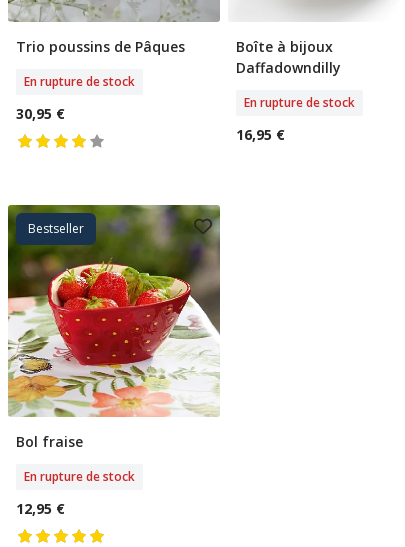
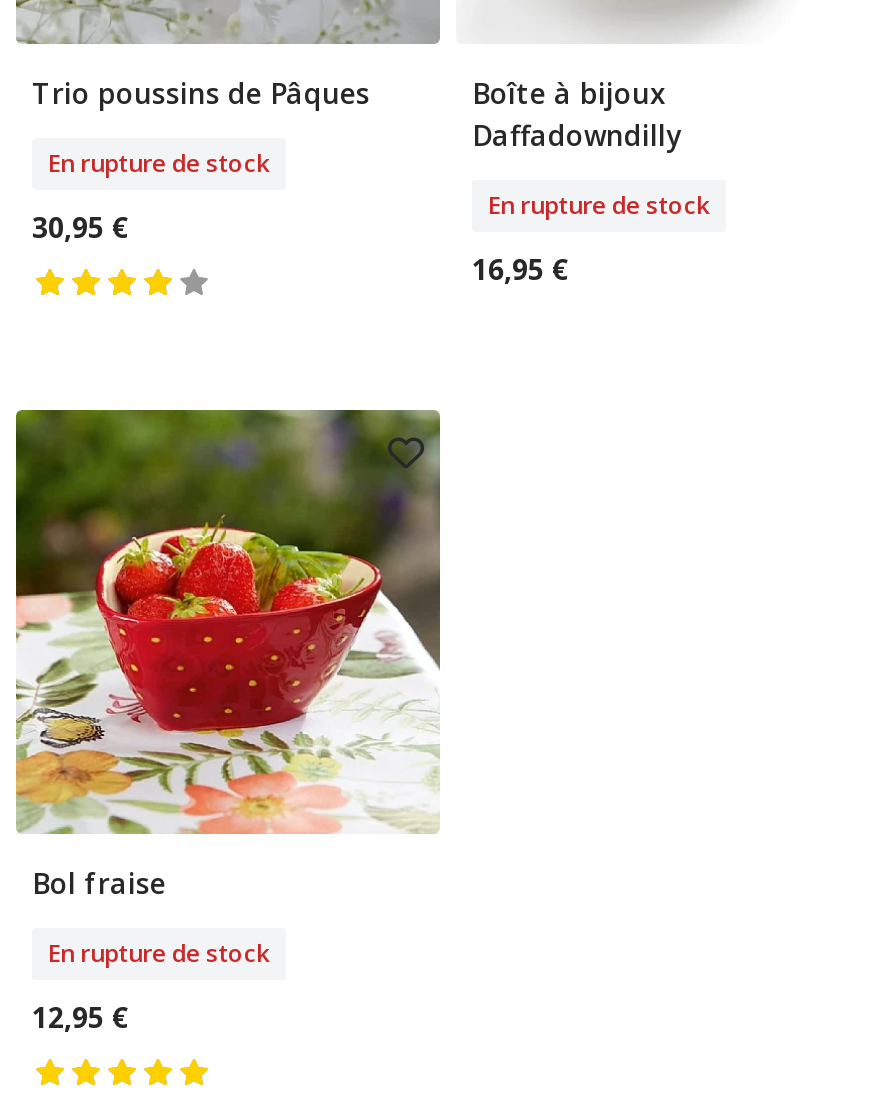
[28,220,84,237] Bestseller -> none

